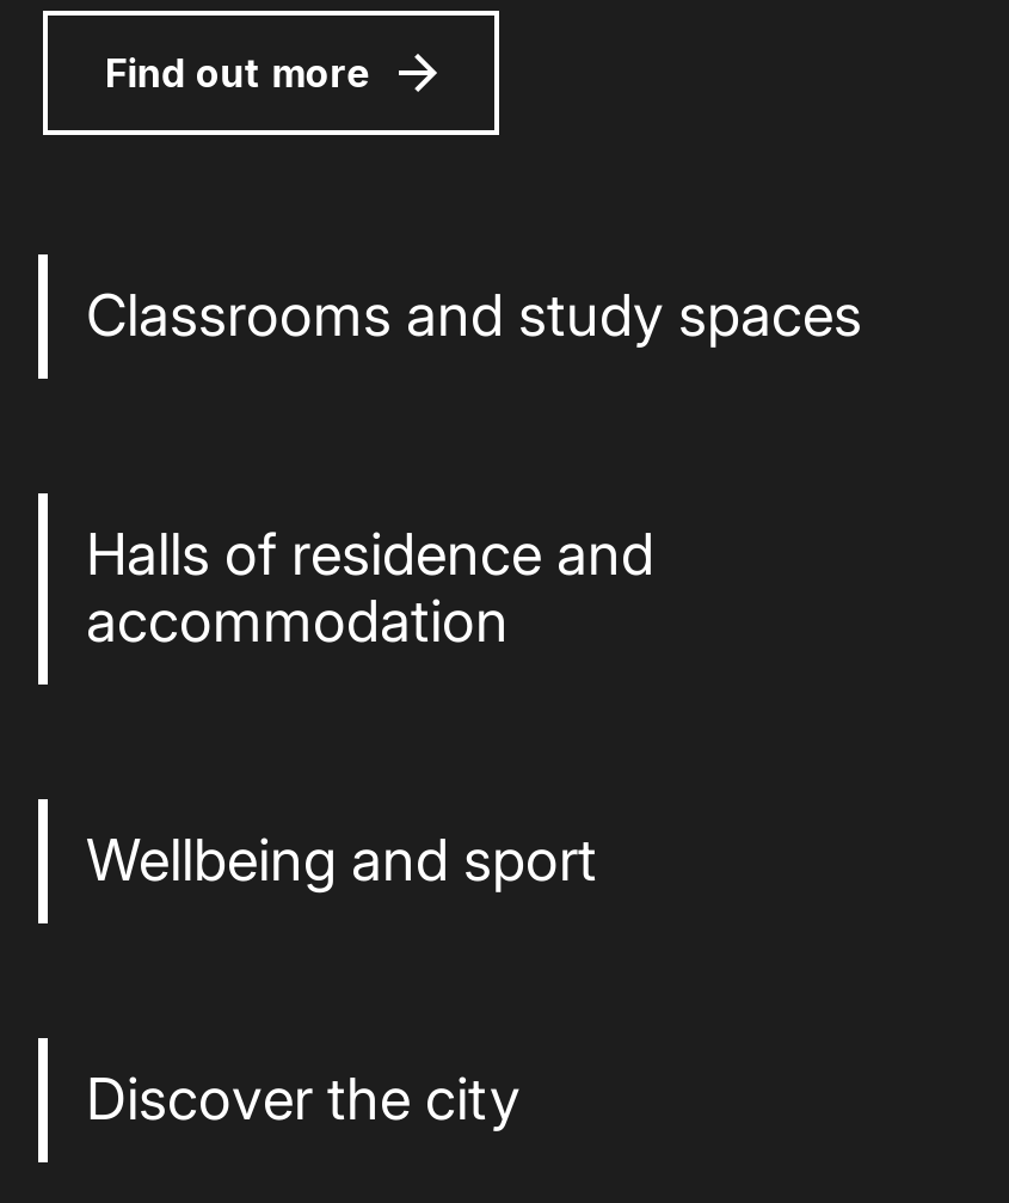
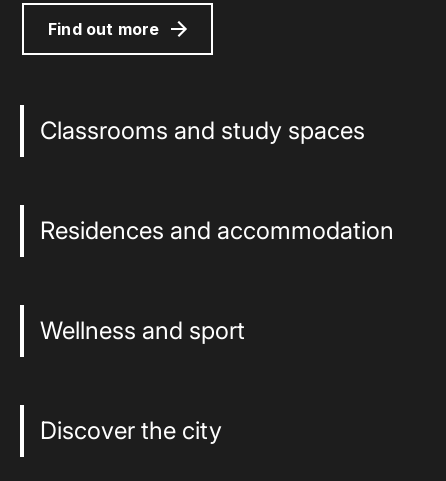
[86,520,654,656] Halls of residence and | accommodation -> [40,216,394,245] Residences and accommodation
[86,826,597,895] Wellbeing and sport -> [40,316,245,345] Wellness and sport

